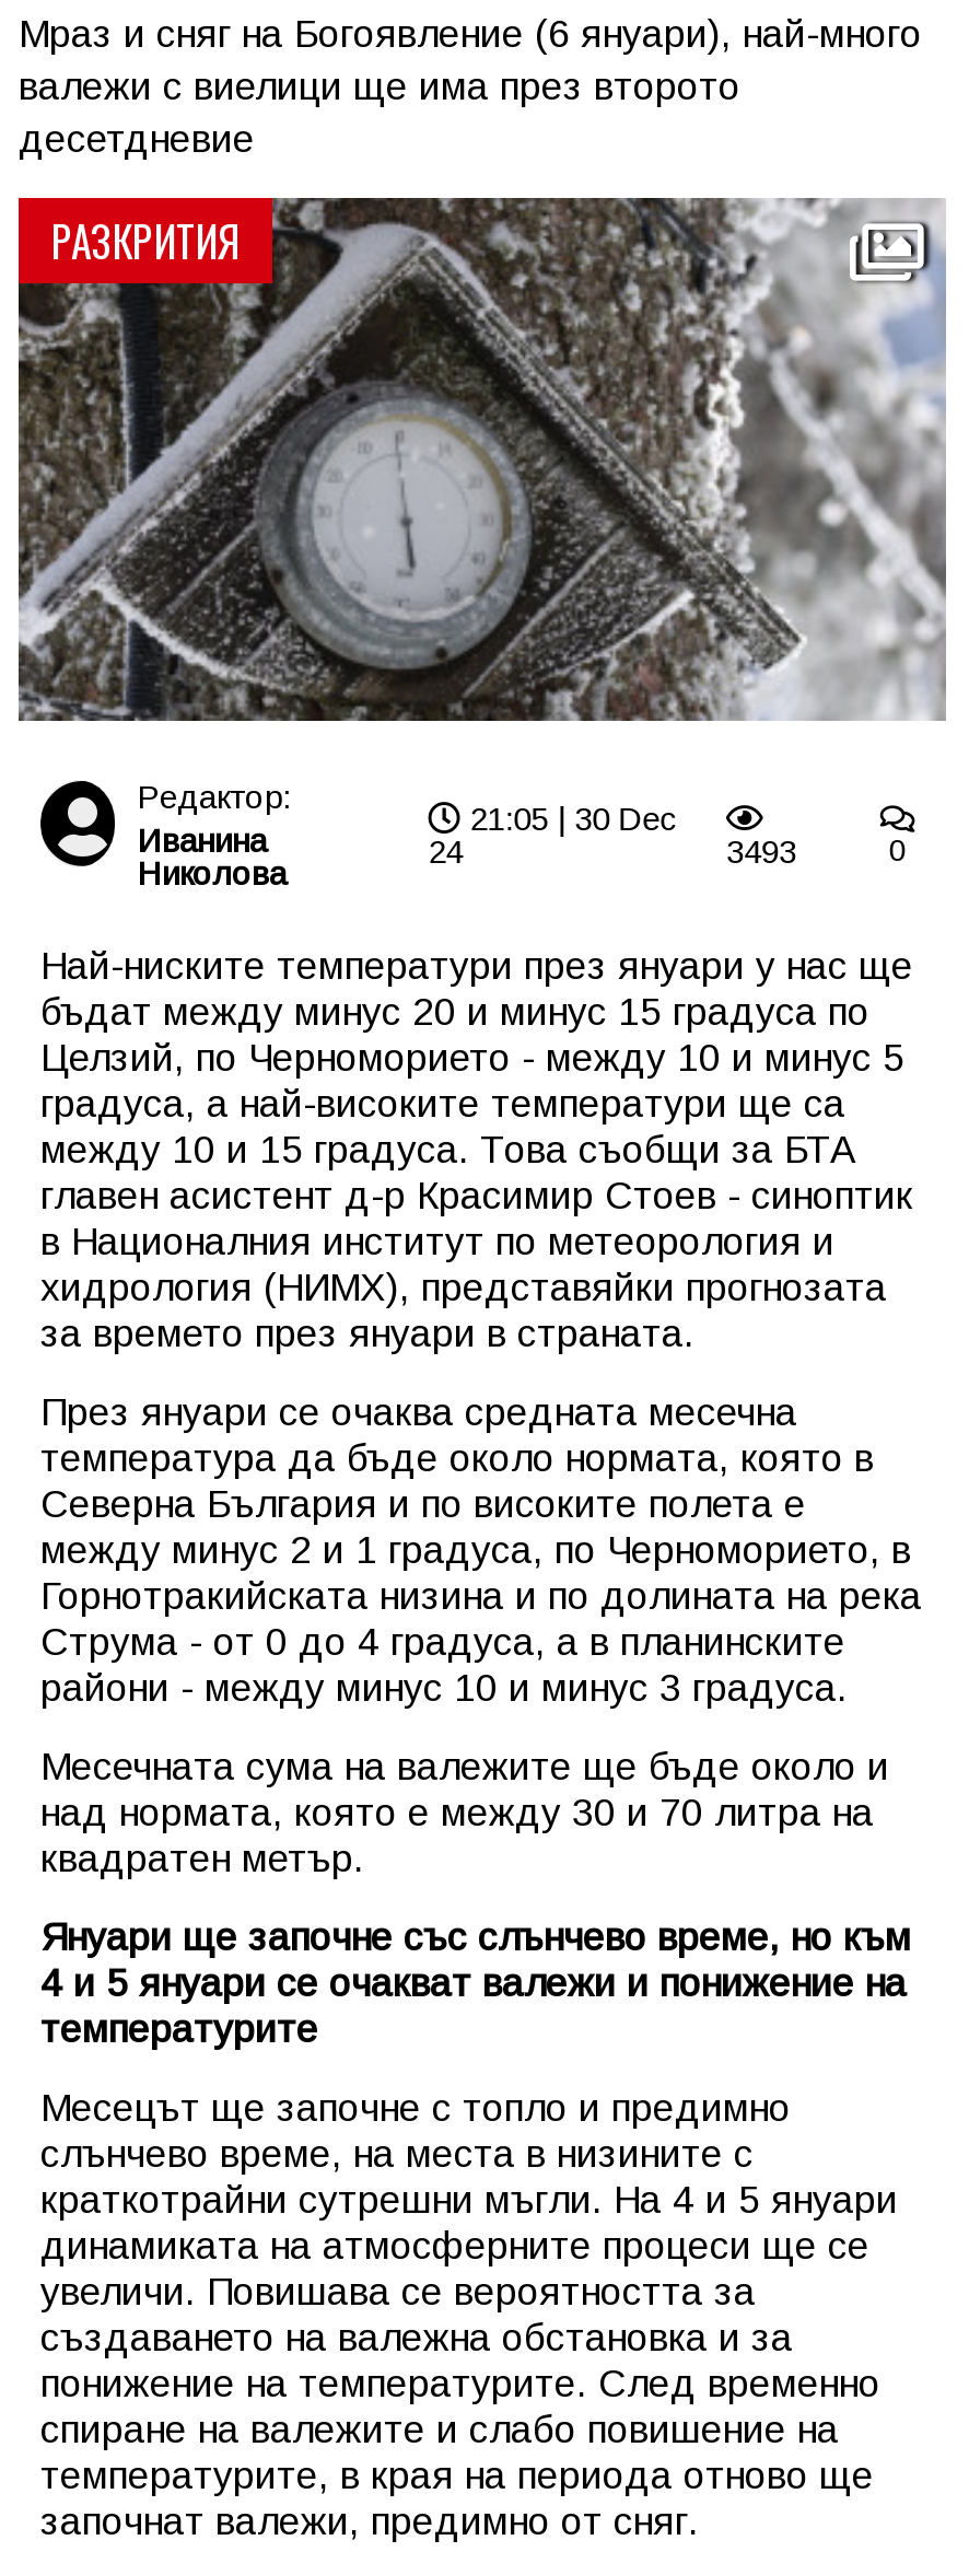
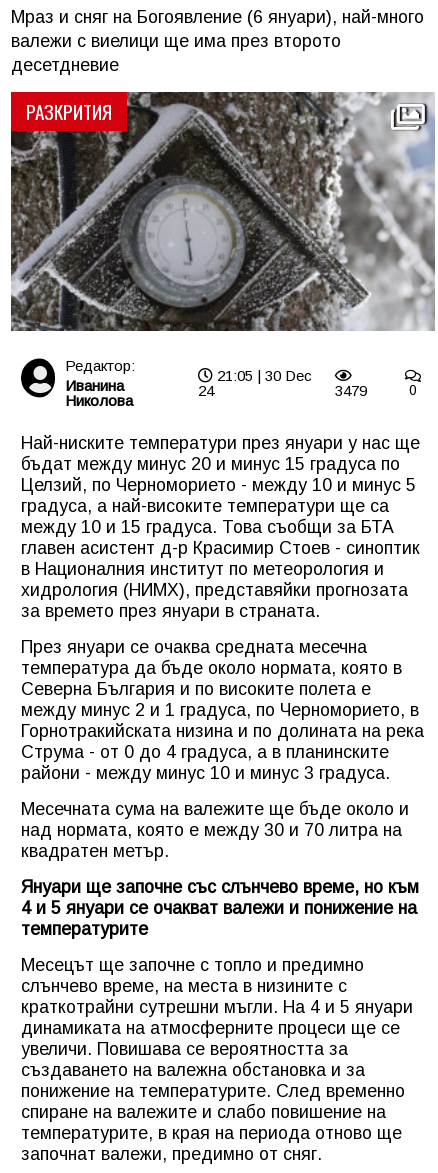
[726,831,796,869] 3493 -> [335,381,367,398] 3479

